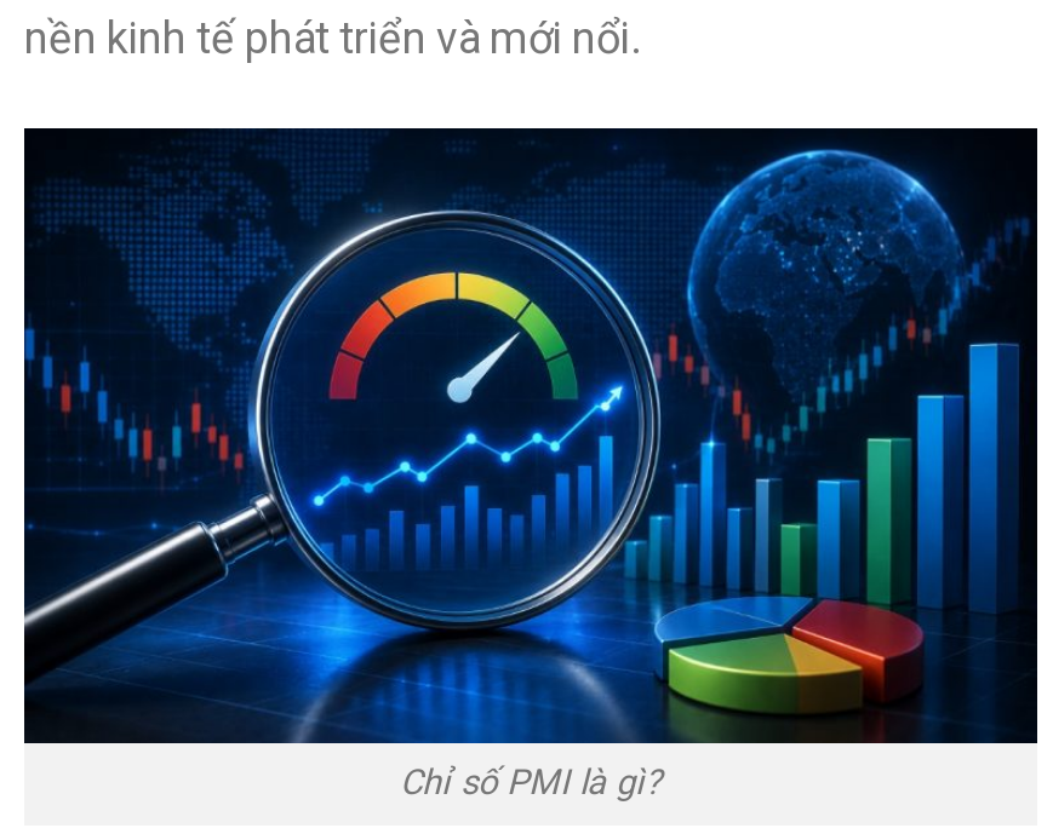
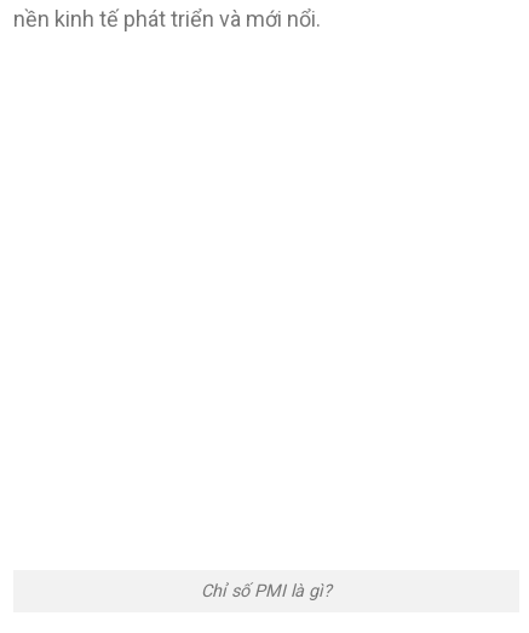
[22,125,1040,744] [image] -> none

